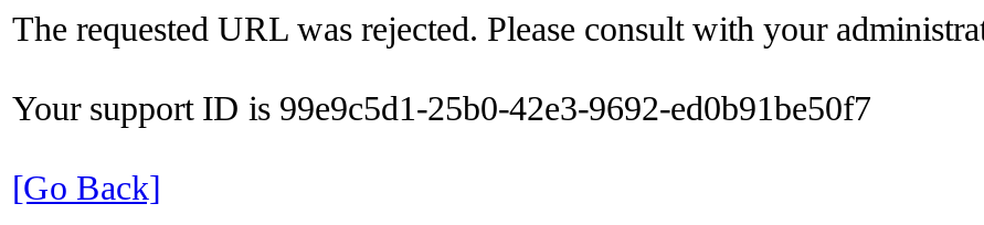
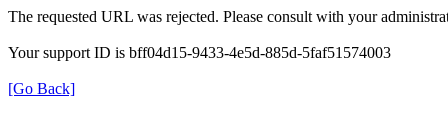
[12,89,871,127] Your support ID is 99e9c5d1-25b0-42e3-9692-ed0b91be50f7 -> [8,44,391,61] Your support ID is bff04d15-9433-4e5d-885d-5faf51574003

